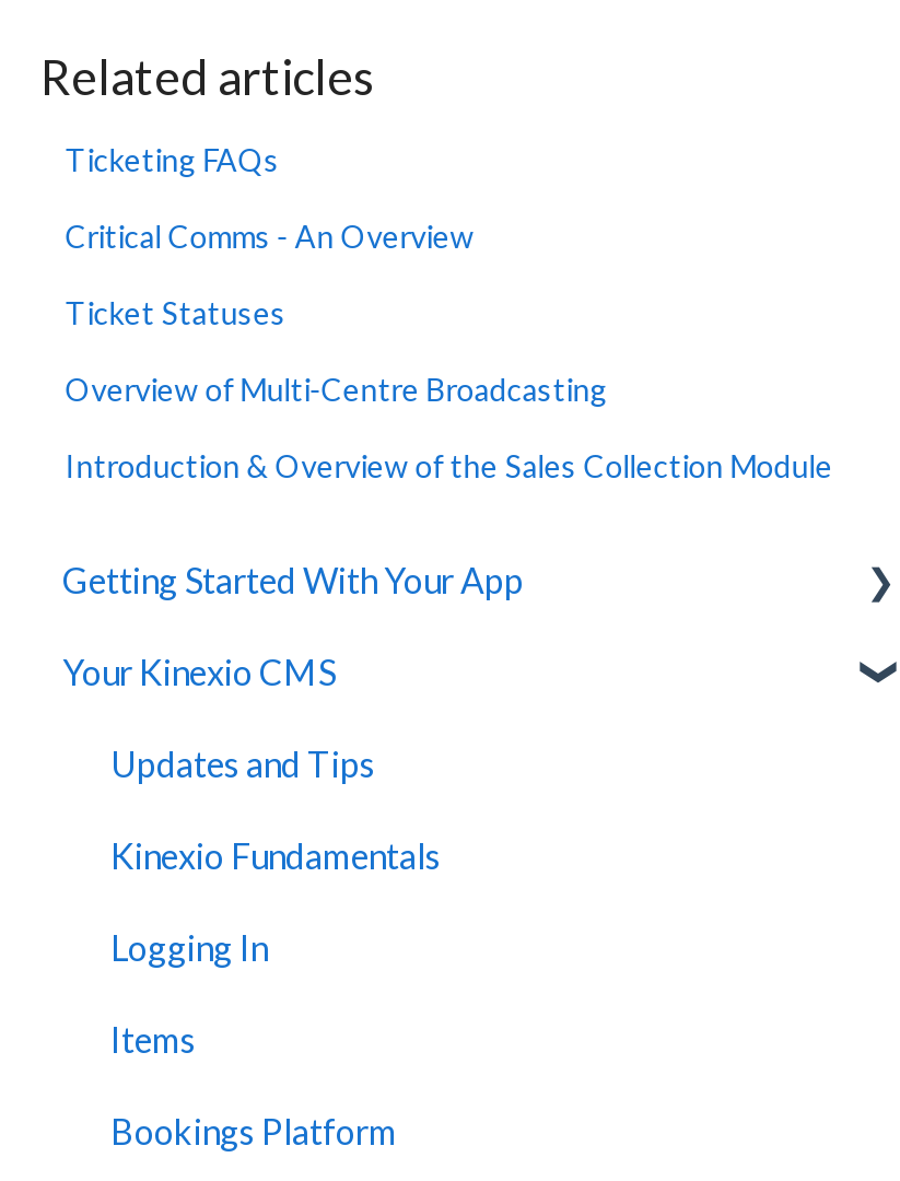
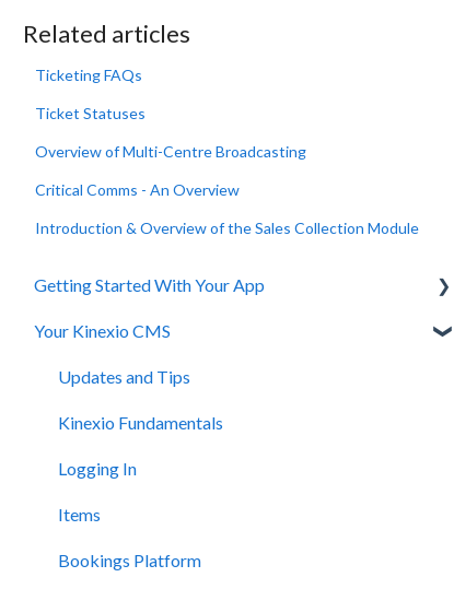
moved [65,217,474,254] -> [35,180,240,199]: Critical Comms - An Overview
moved [65,294,607,407] -> [35,104,307,160]: Ticket Statuses | Overview of Multi-Centre Broadcasting

